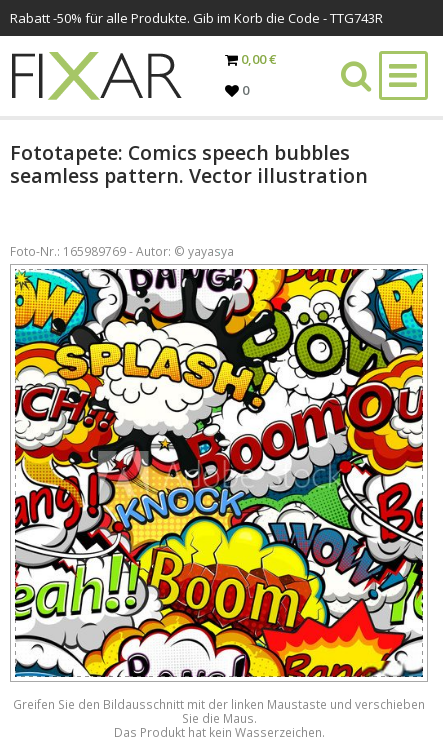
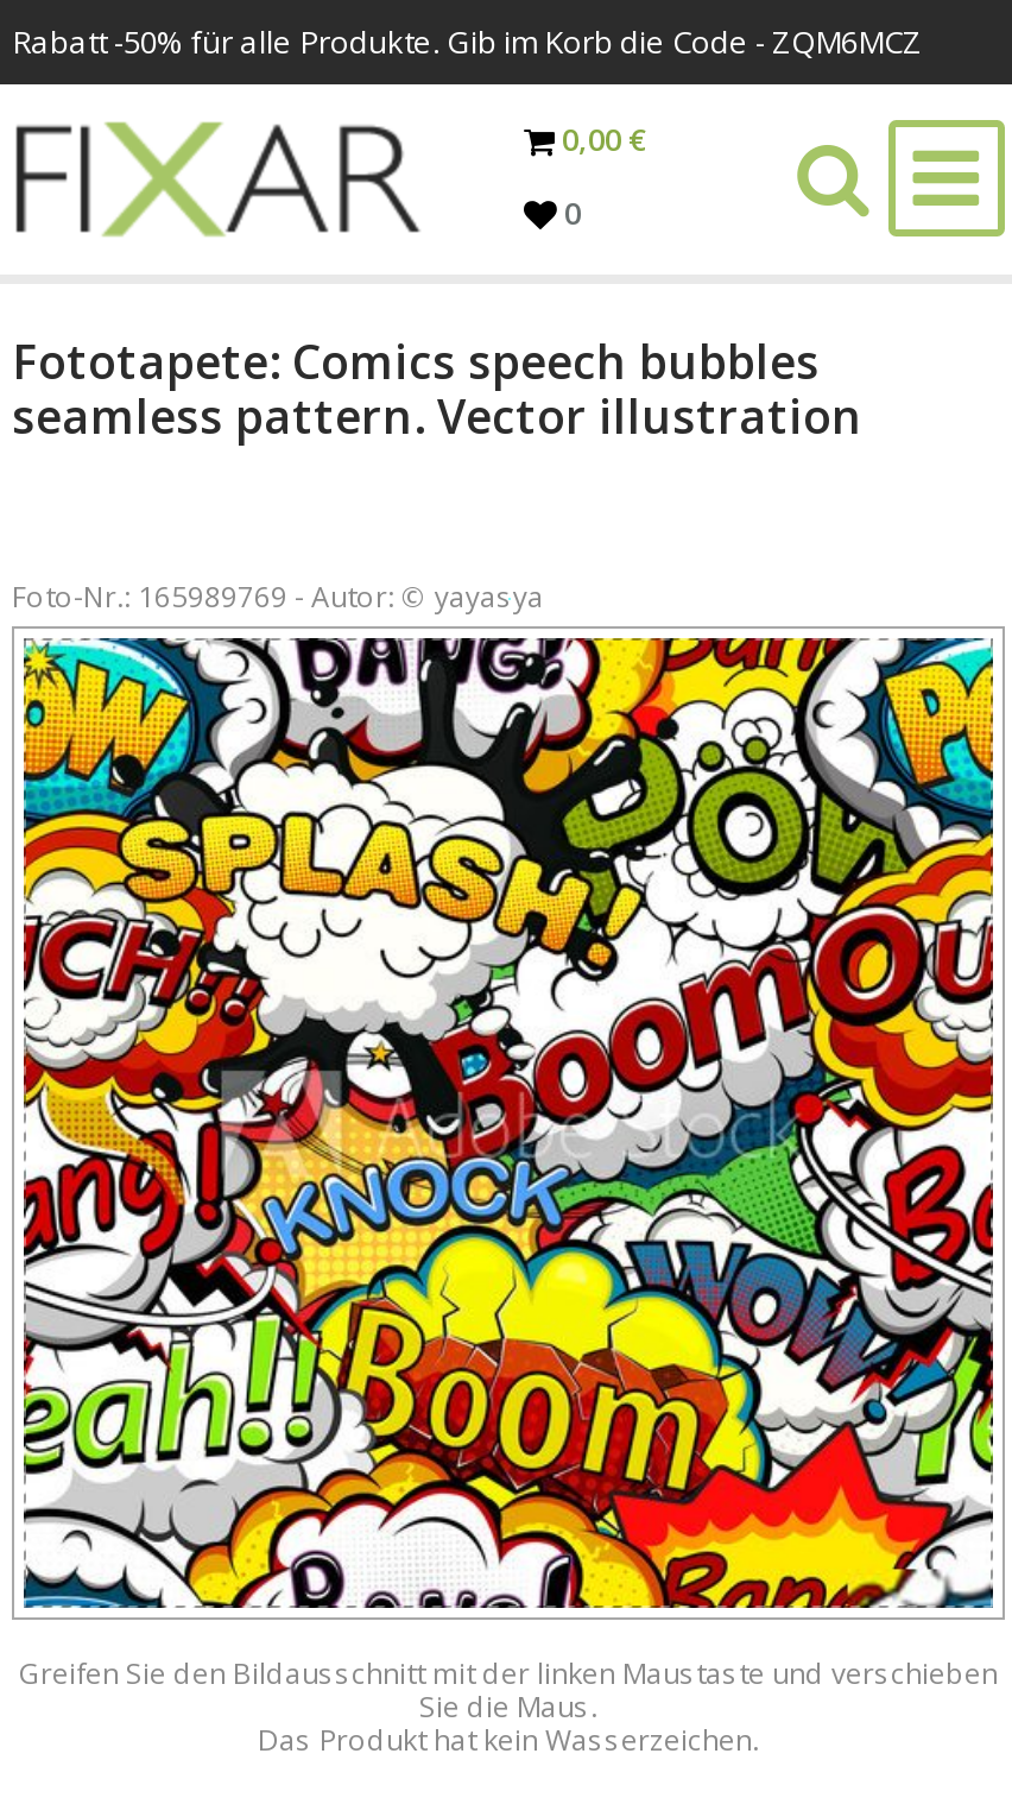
[10,9,383,27] Rabatt -50% für alle Produkte. Gib im Korb die Code - TTG743R -> [12,20,922,63] Rabatt -50% für alle Produkte. Gib im Korb die Code - ZQM6MCZ

